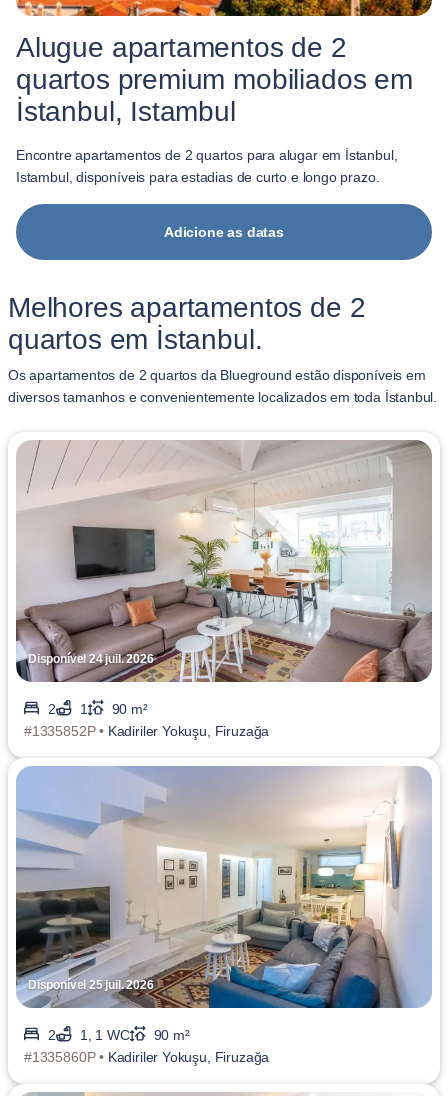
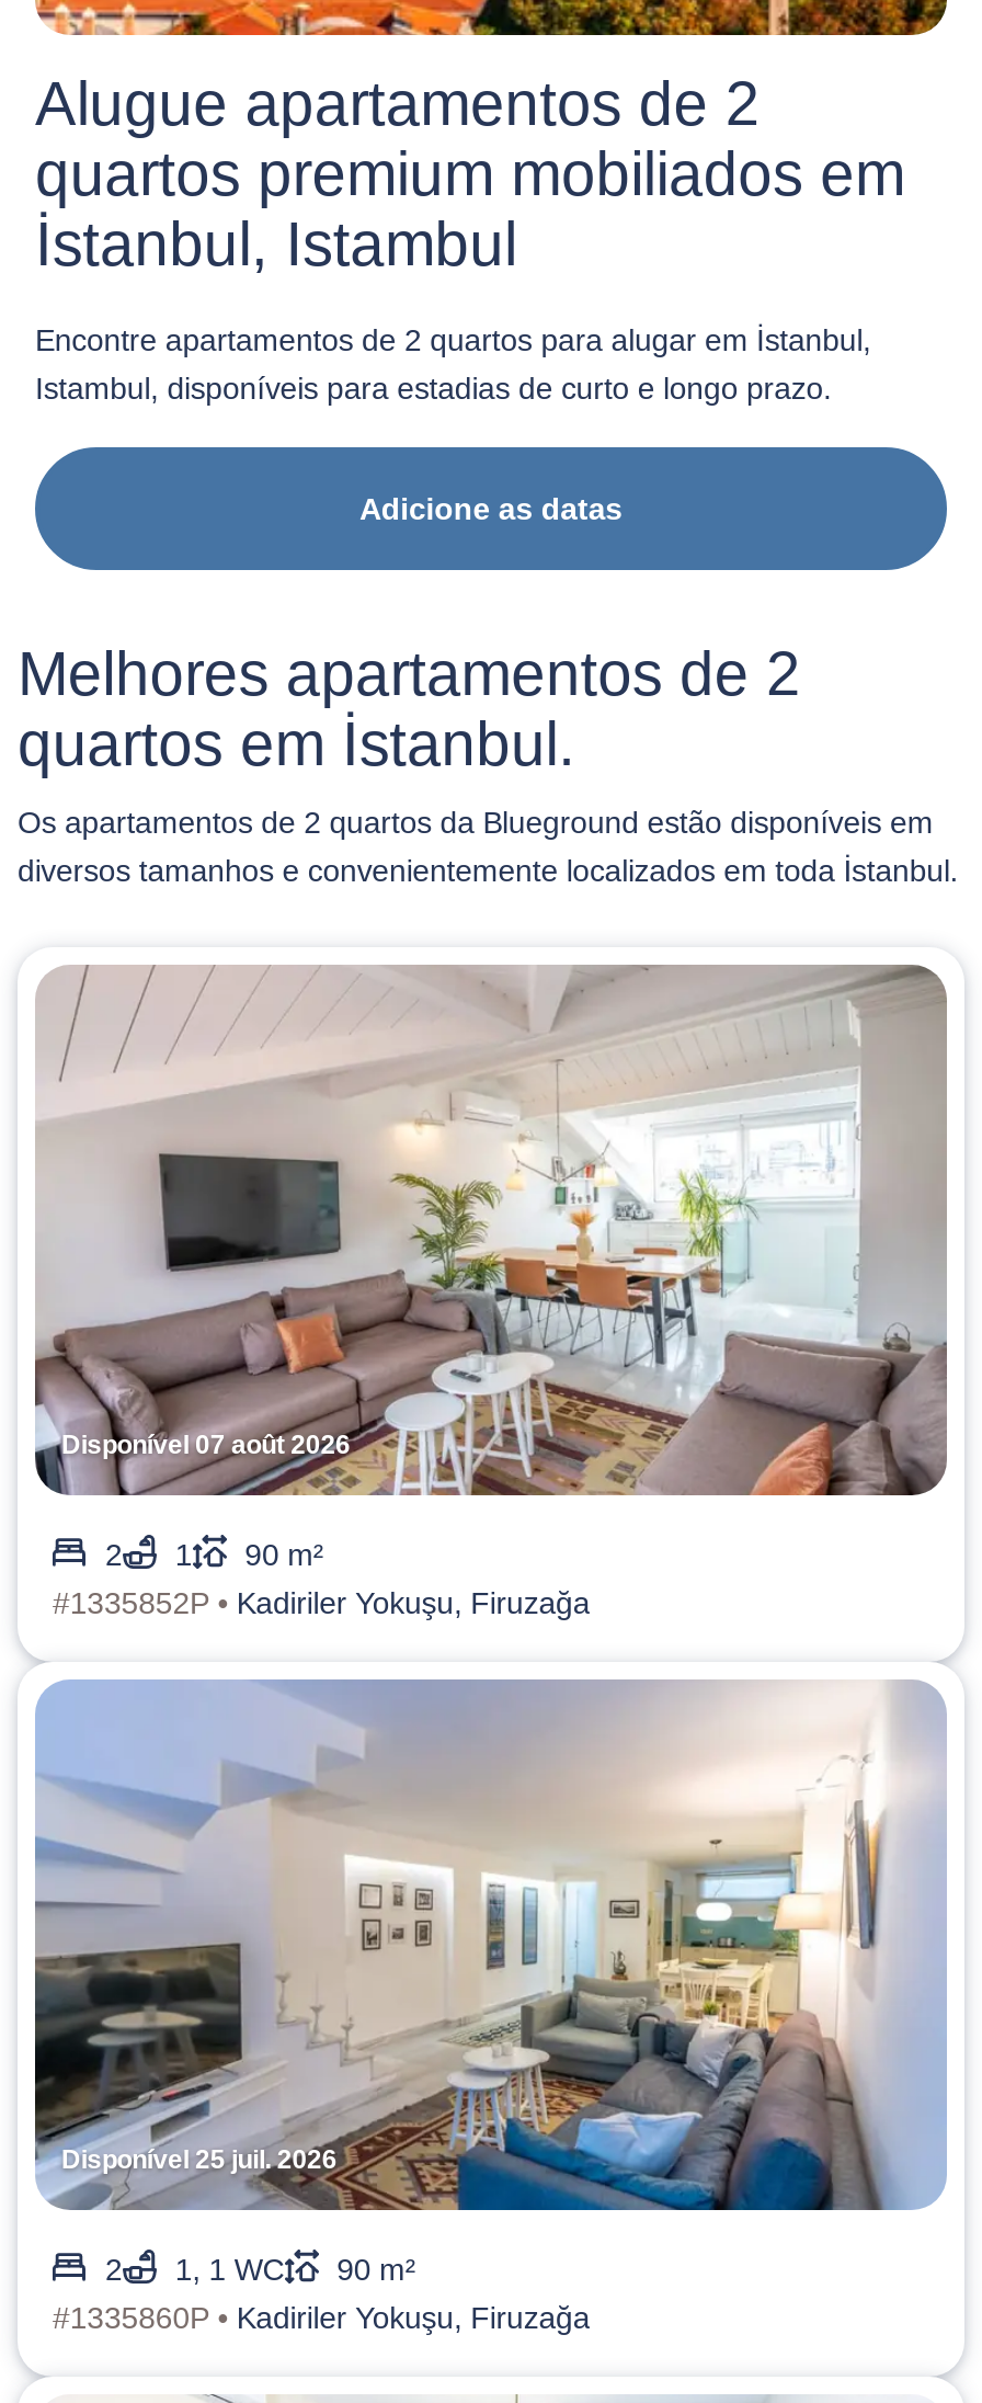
[28,652,154,666] Disponível 24 juil. 2026 -> [61,1430,350,1460] Disponível 07 août 2026

